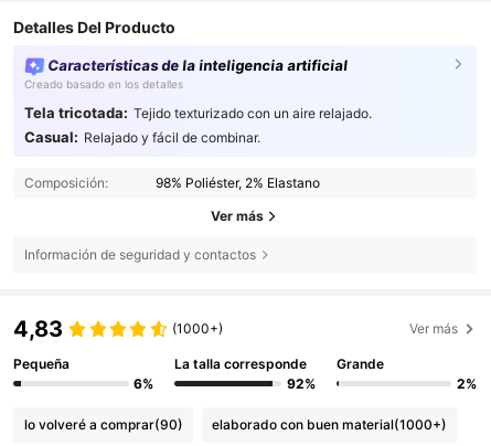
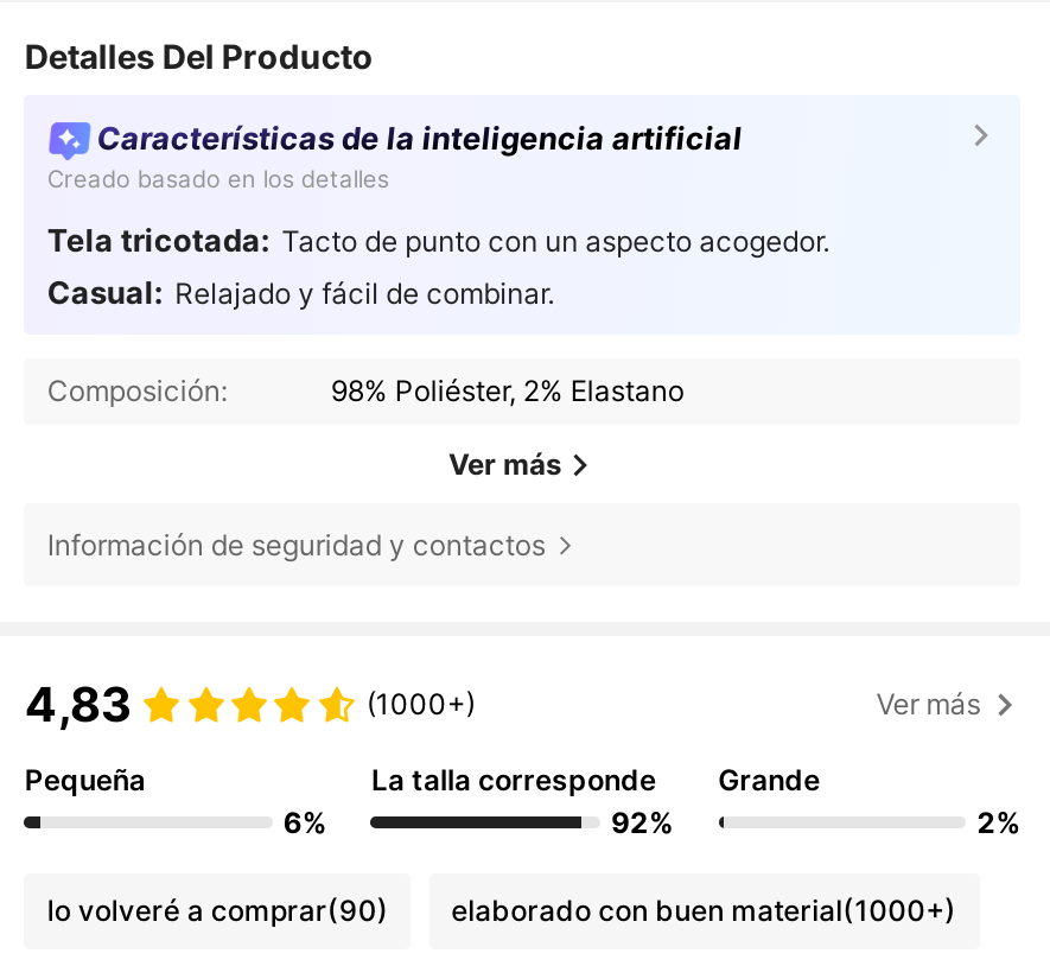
[24,104,371,121] Tela tricotada: Tejido texturizado con un aire relajado. -> [47,220,830,258] Tela tricotada: Tacto de punto con un aspecto acogedor.

